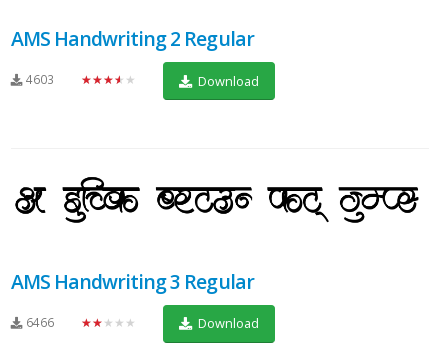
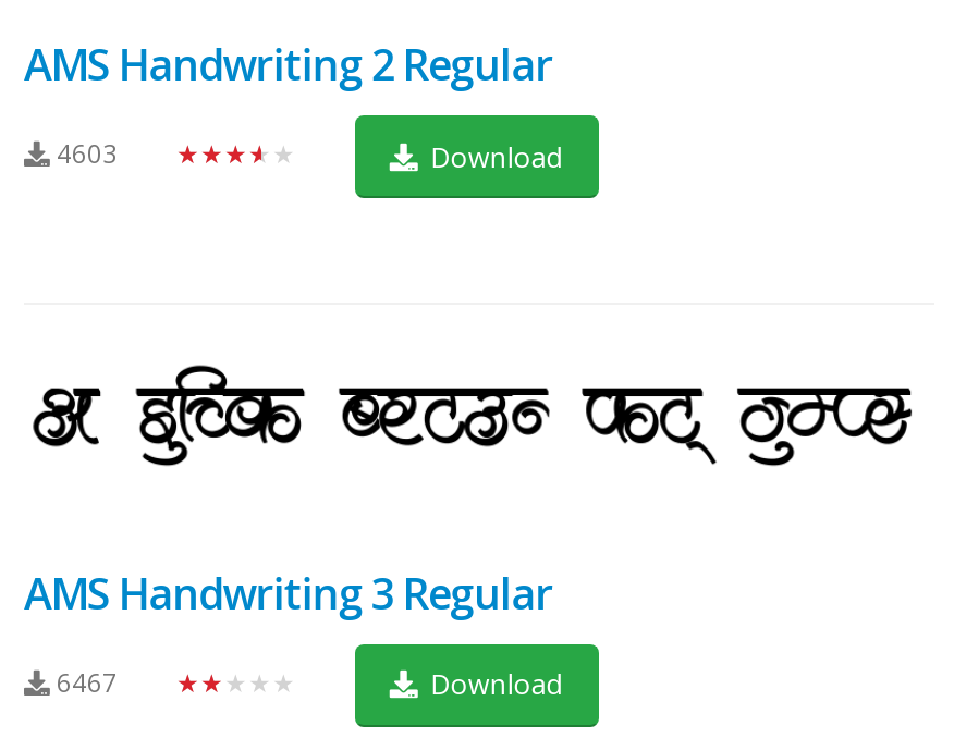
[26,314,54,330] 6466 -> [57,663,118,698] 6467

